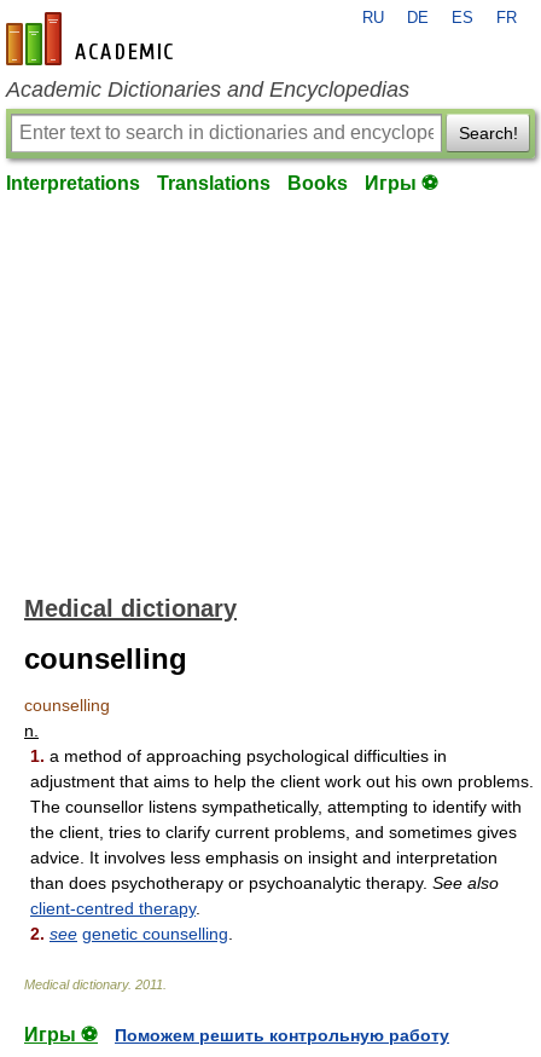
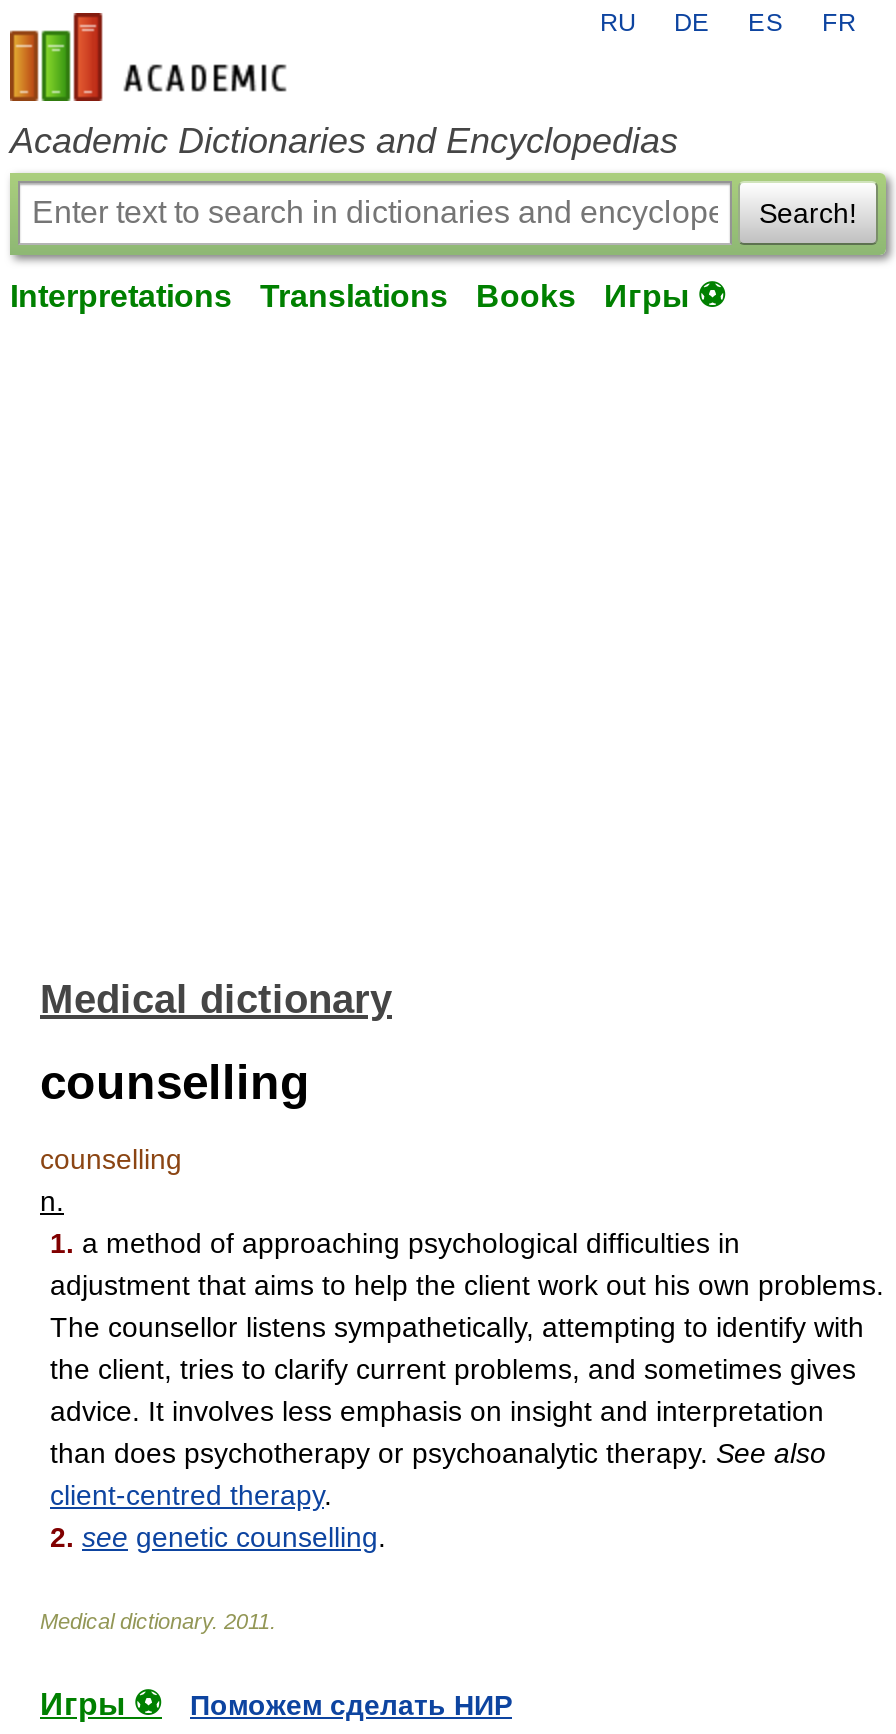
[115,1026,449,1045] Поможем решить контрольную работу -> [190,1689,512,1721] Поможем сделать НИР

